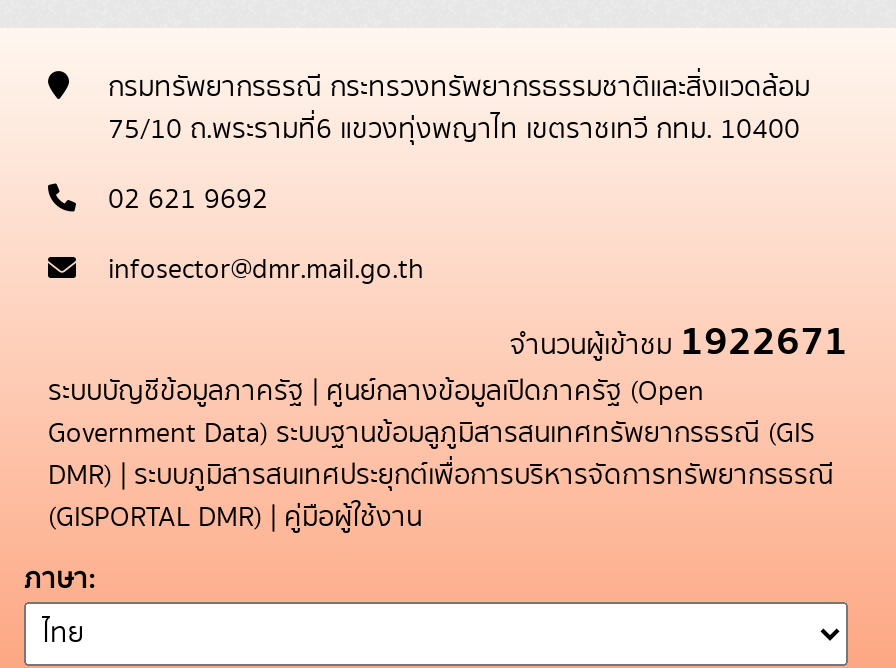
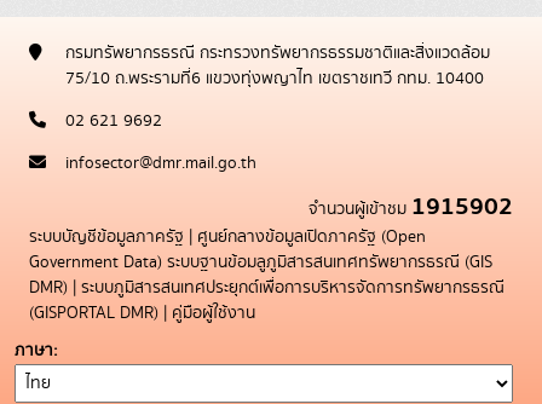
[510,310,848,374] จำนวนผู้เข้าชม1922671 -> [309,187,513,226] จำนวนผู้เข้าชม1915902

